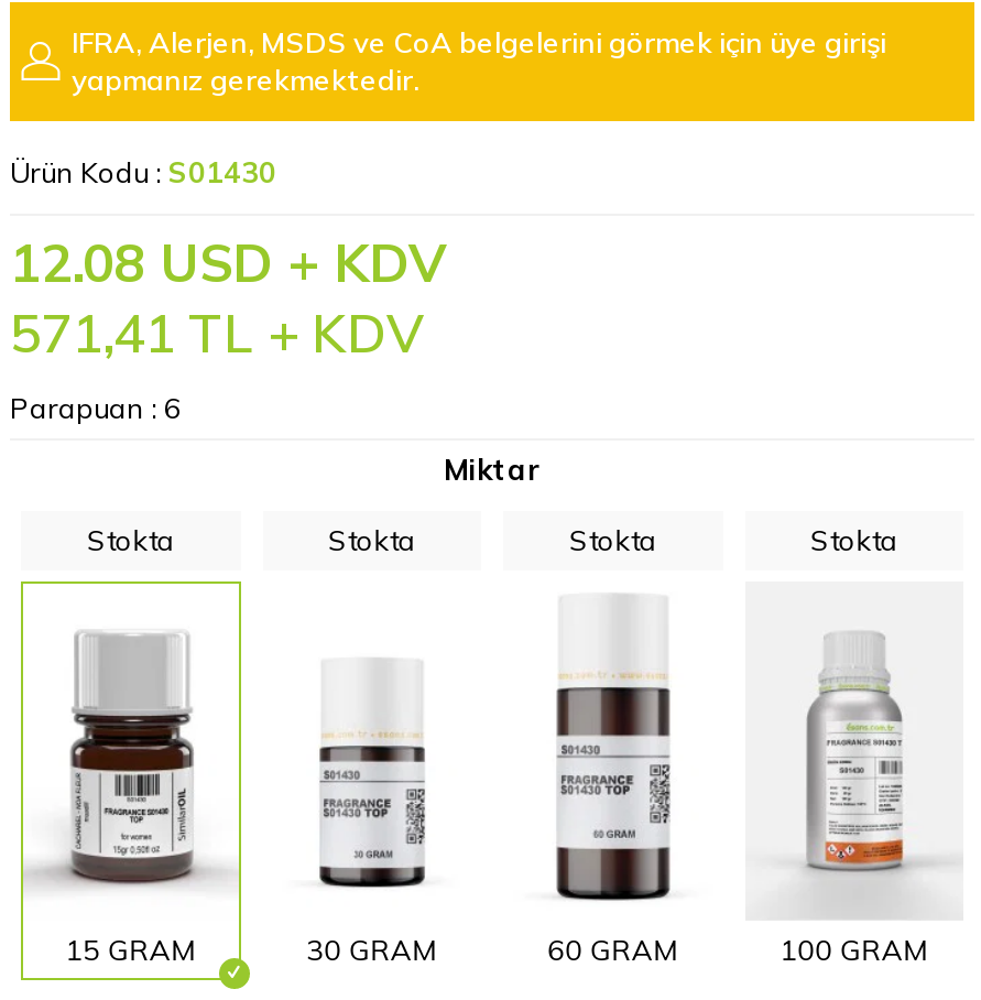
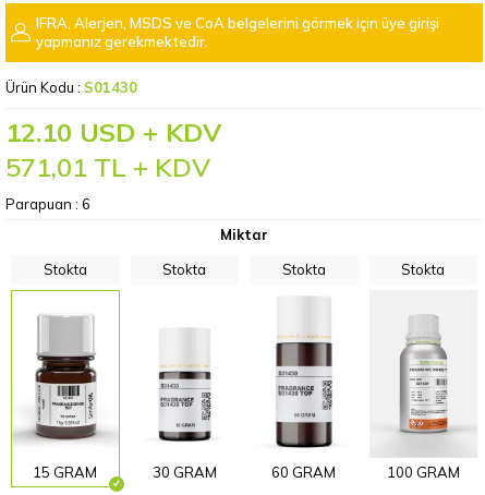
[10,229,446,295] 12.08 USD + KDV -> [5,116,221,148] 12.10 USD + KDV
[10,300,424,366] 571,41 TL + KDV -> [5,150,210,183] 571,01 TL + KDV

